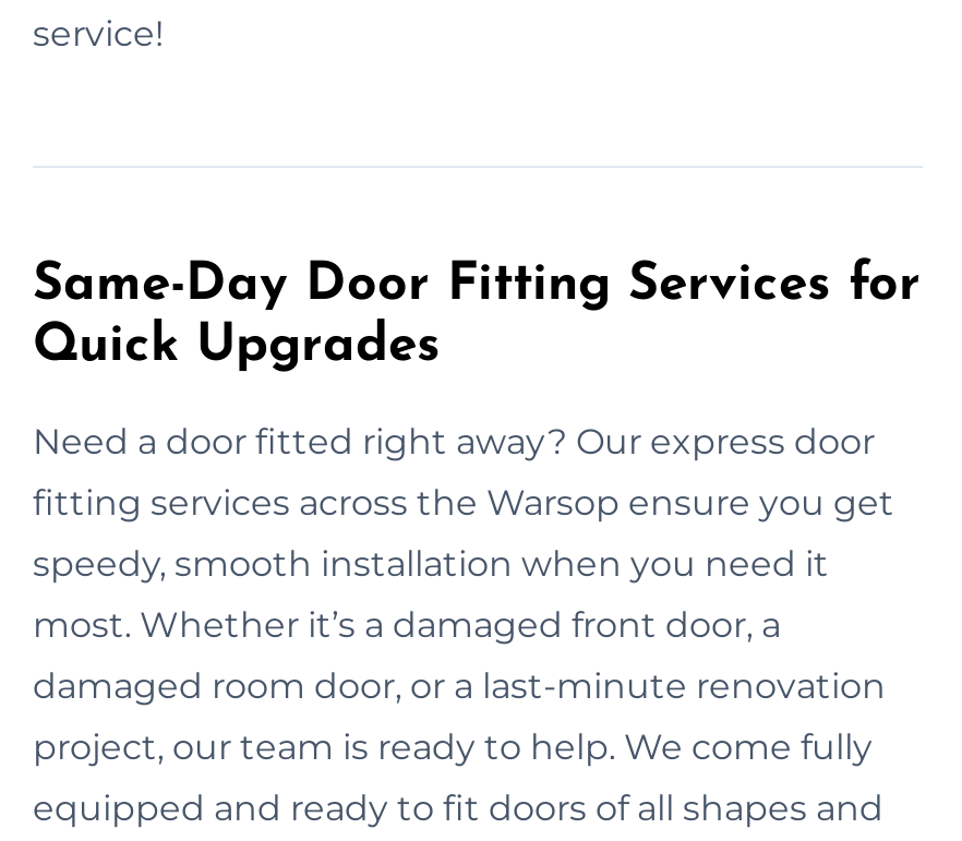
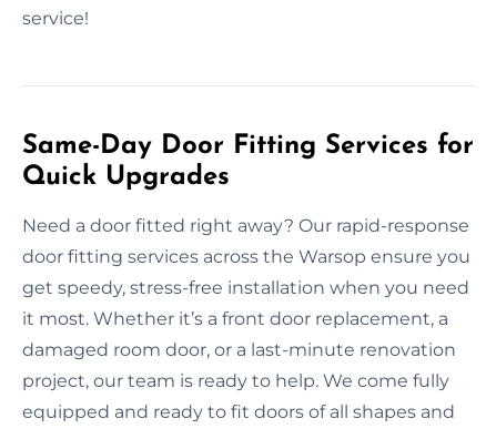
[33,420,875,462] Need a door fitted right away? Our express door -> [22,215,469,236] Need a door fitted right away? Our rapid-response
[33,481,894,523] fitting services across the Warsop ensure you get -> [22,246,470,267] door fitting services across the Warsop ensure you
[33,543,829,584] speedy, smooth installation when you need it -> [22,277,469,298] get speedy, stress-free installation when you need
[33,604,781,645] most. Whether it’s a damaged front door, a -> [22,308,448,329] it most. Whether it’s a front door replacement, a

